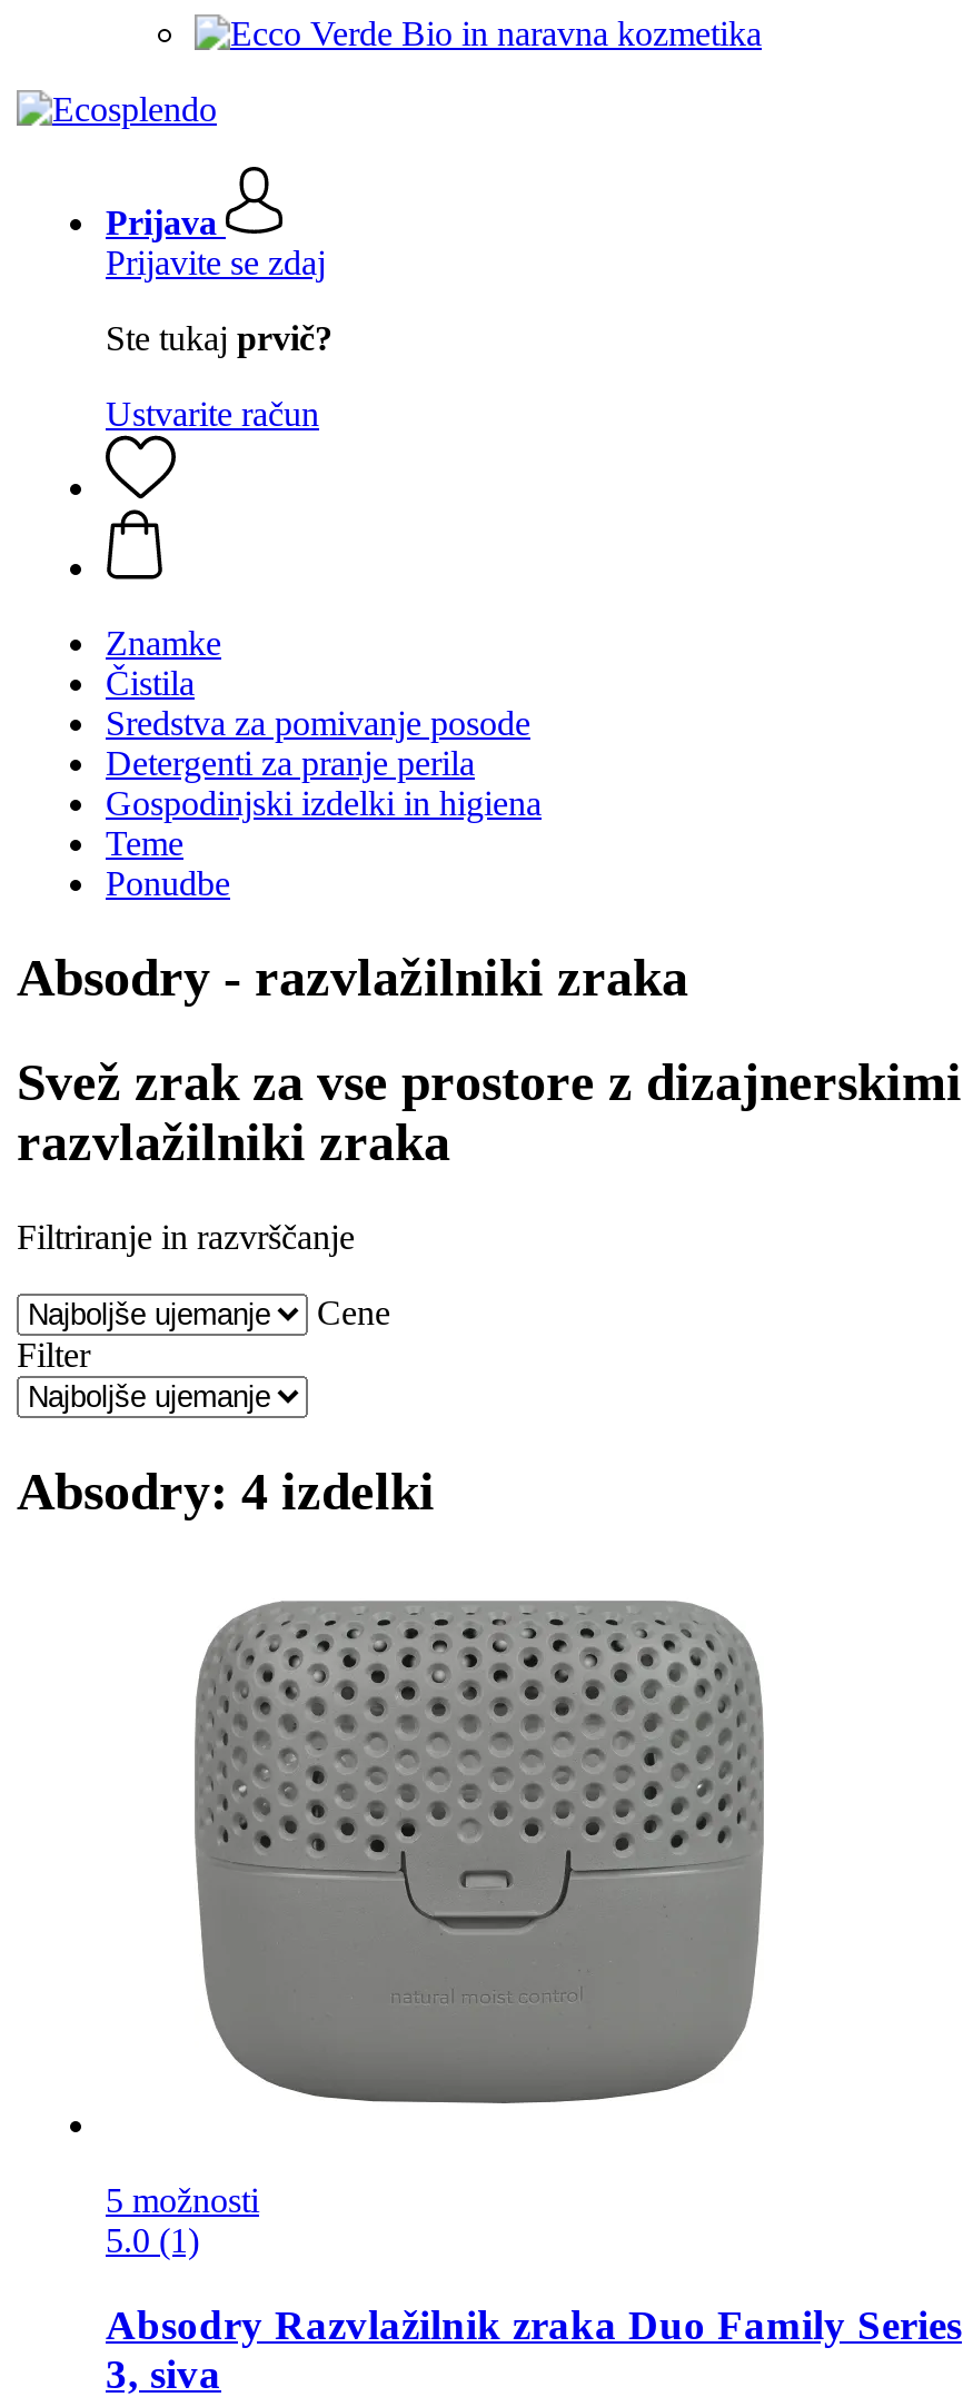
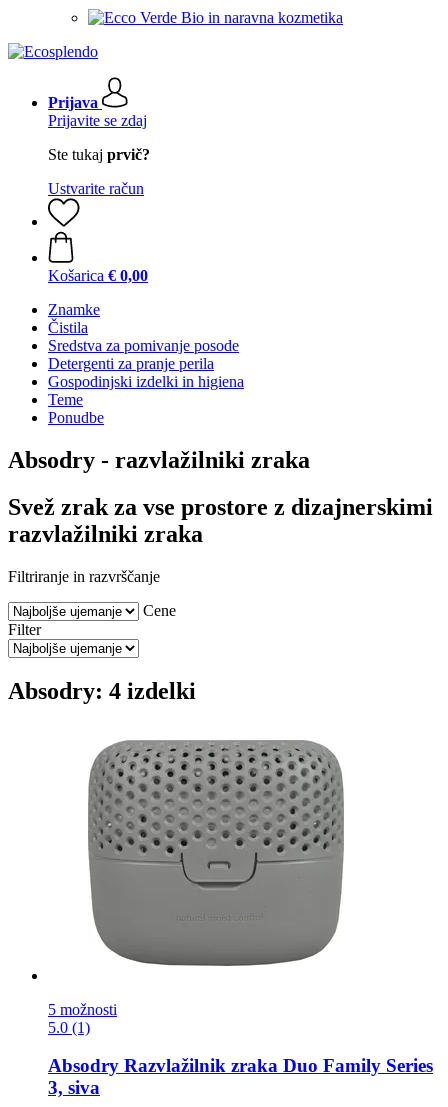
none -> [48,267,148,284] Košarica € 0,00

